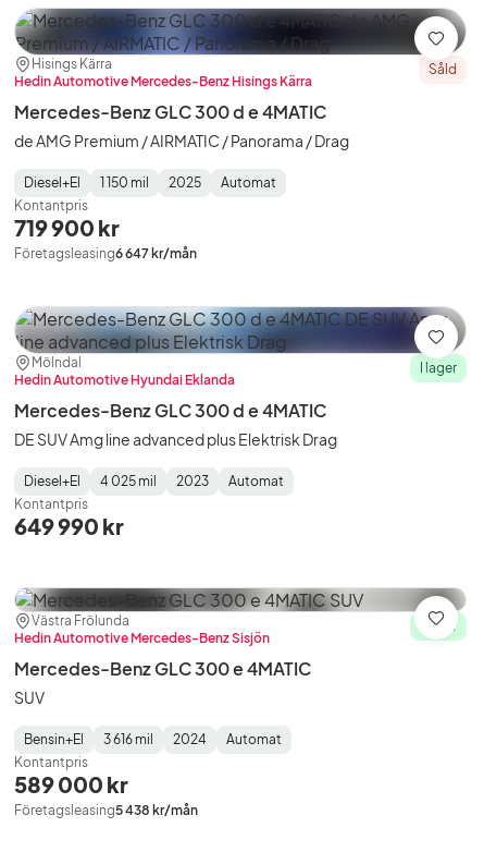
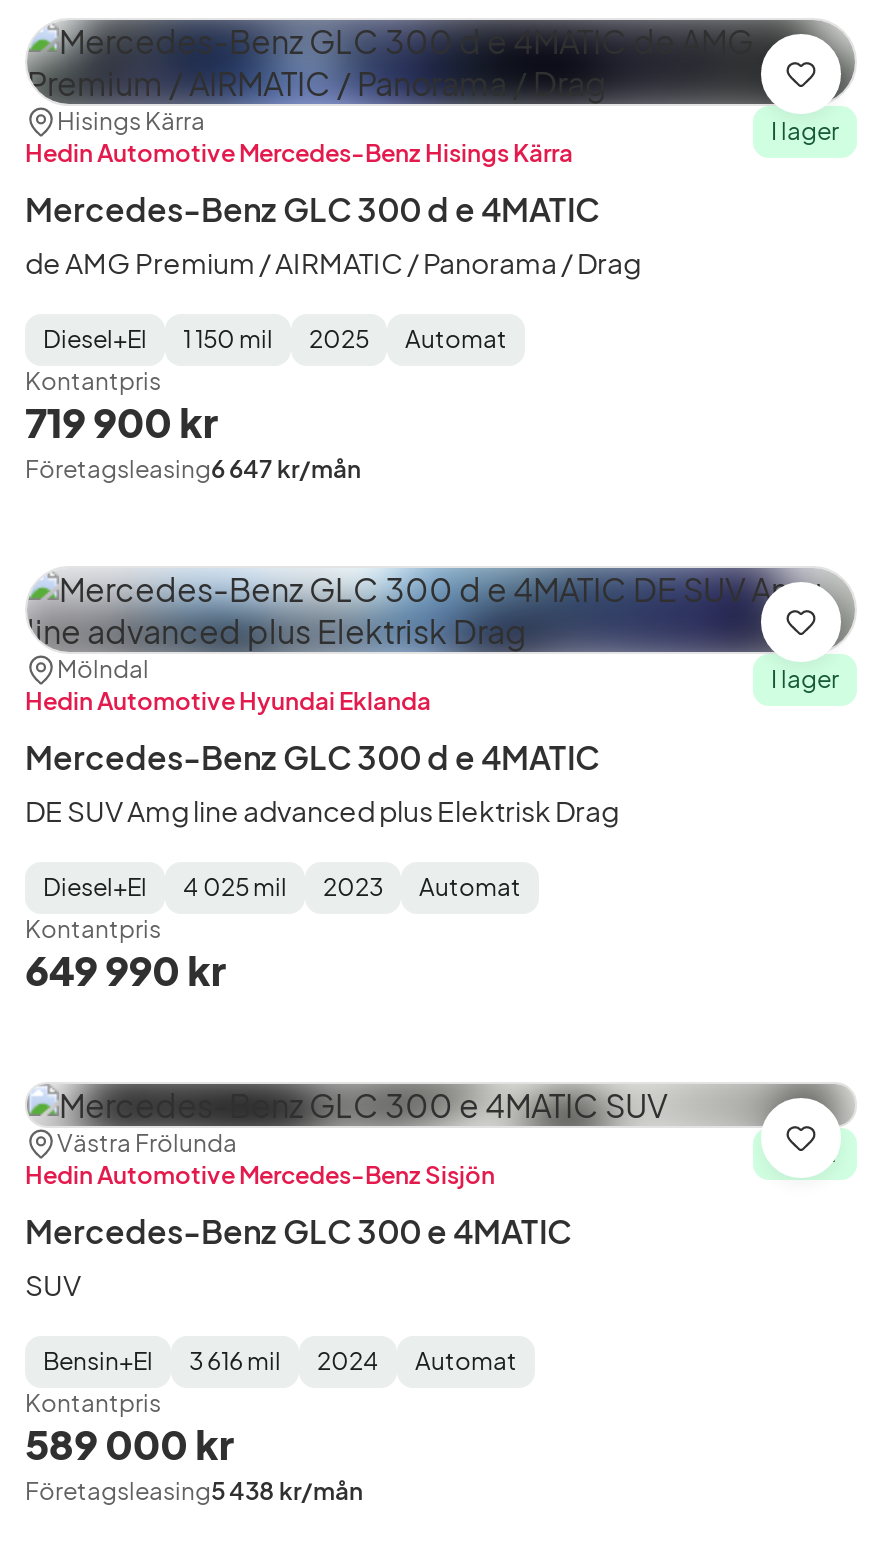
[429,61,457,77] Såld -> [771,116,839,146] I lager

